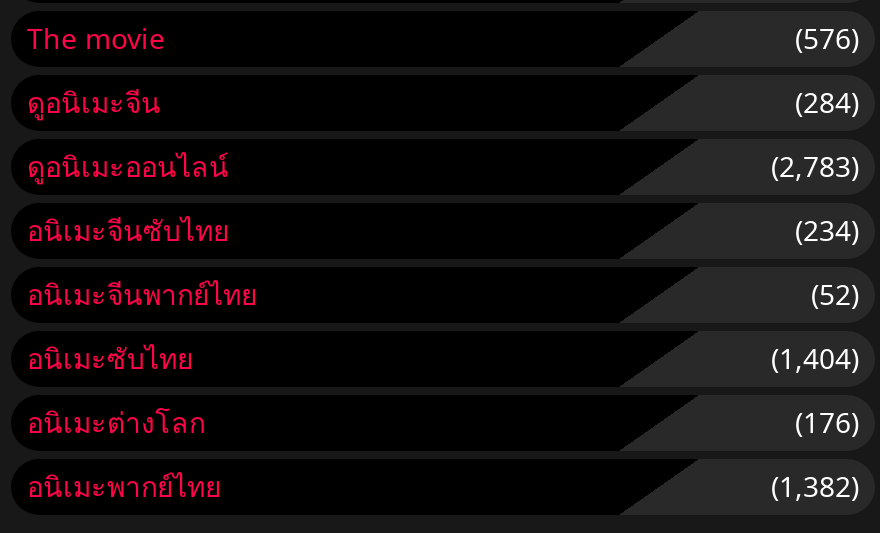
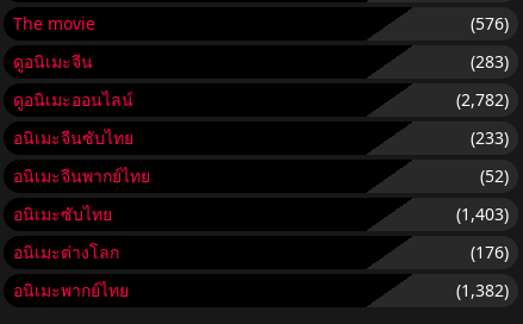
[795,83,859,121] (284) -> [471,50,509,72] (283)
[771,147,859,185] (2,783) -> [456,88,509,110] (2,782)
[795,211,859,249] (234) -> [471,126,509,149] (233)
[771,339,859,377] (1,404) -> [456,202,509,225] (1,403)

